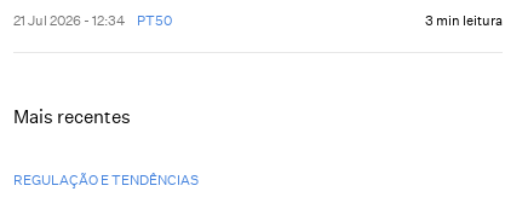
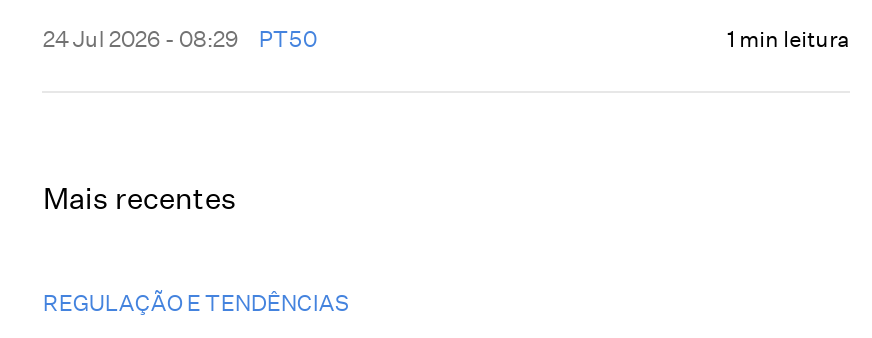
[14,11,172,28] 21 Jul 2026 - 12:34 PT50 -> [43,24,317,52] 24 Jul 2026 - 08:29 PT50
[425,11,502,28] 3 min leitura -> [727,24,849,52] 1 min leitura

